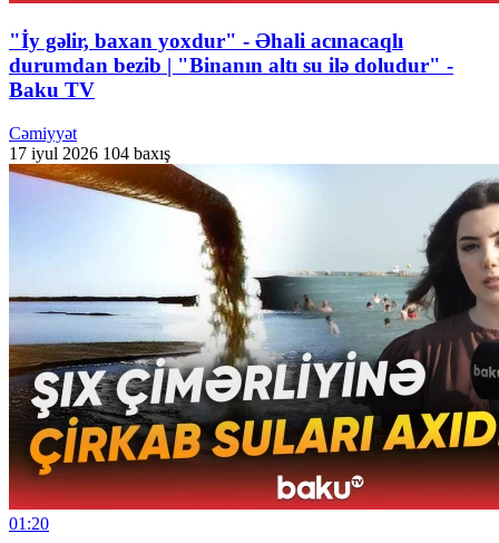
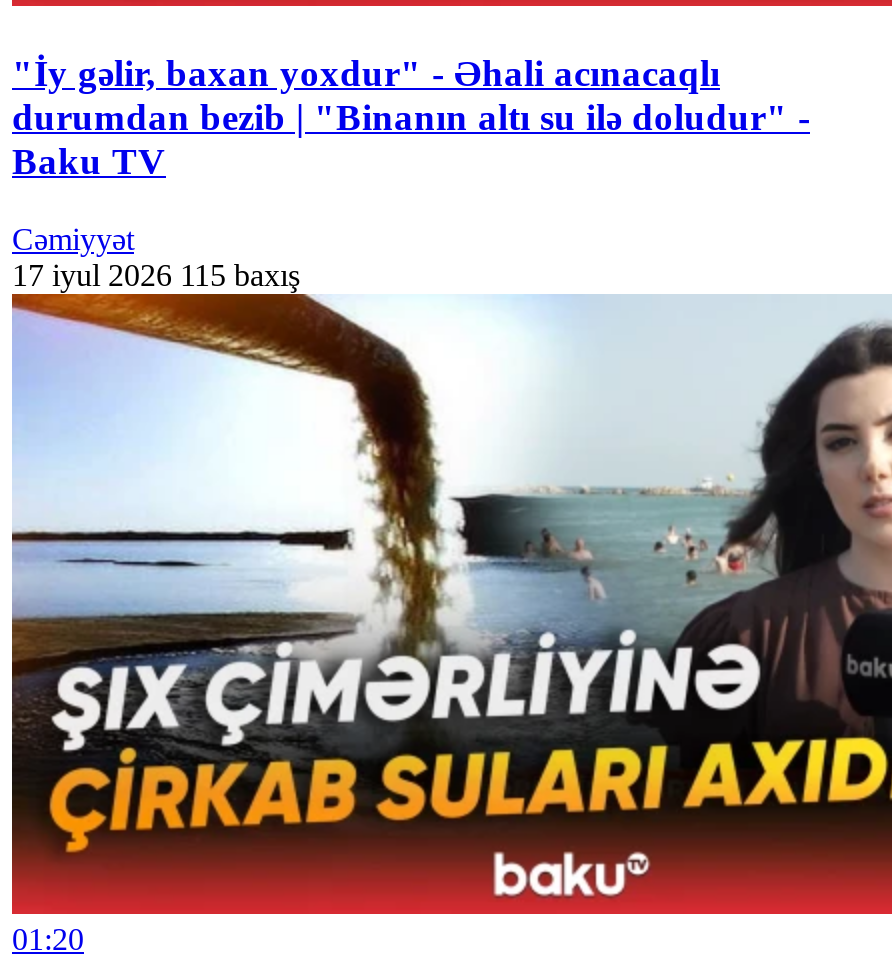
[9,144,170,163] 17 iyul 2026 104 baxış -> [12,258,300,292] 17 iyul 2026 115 baxış

